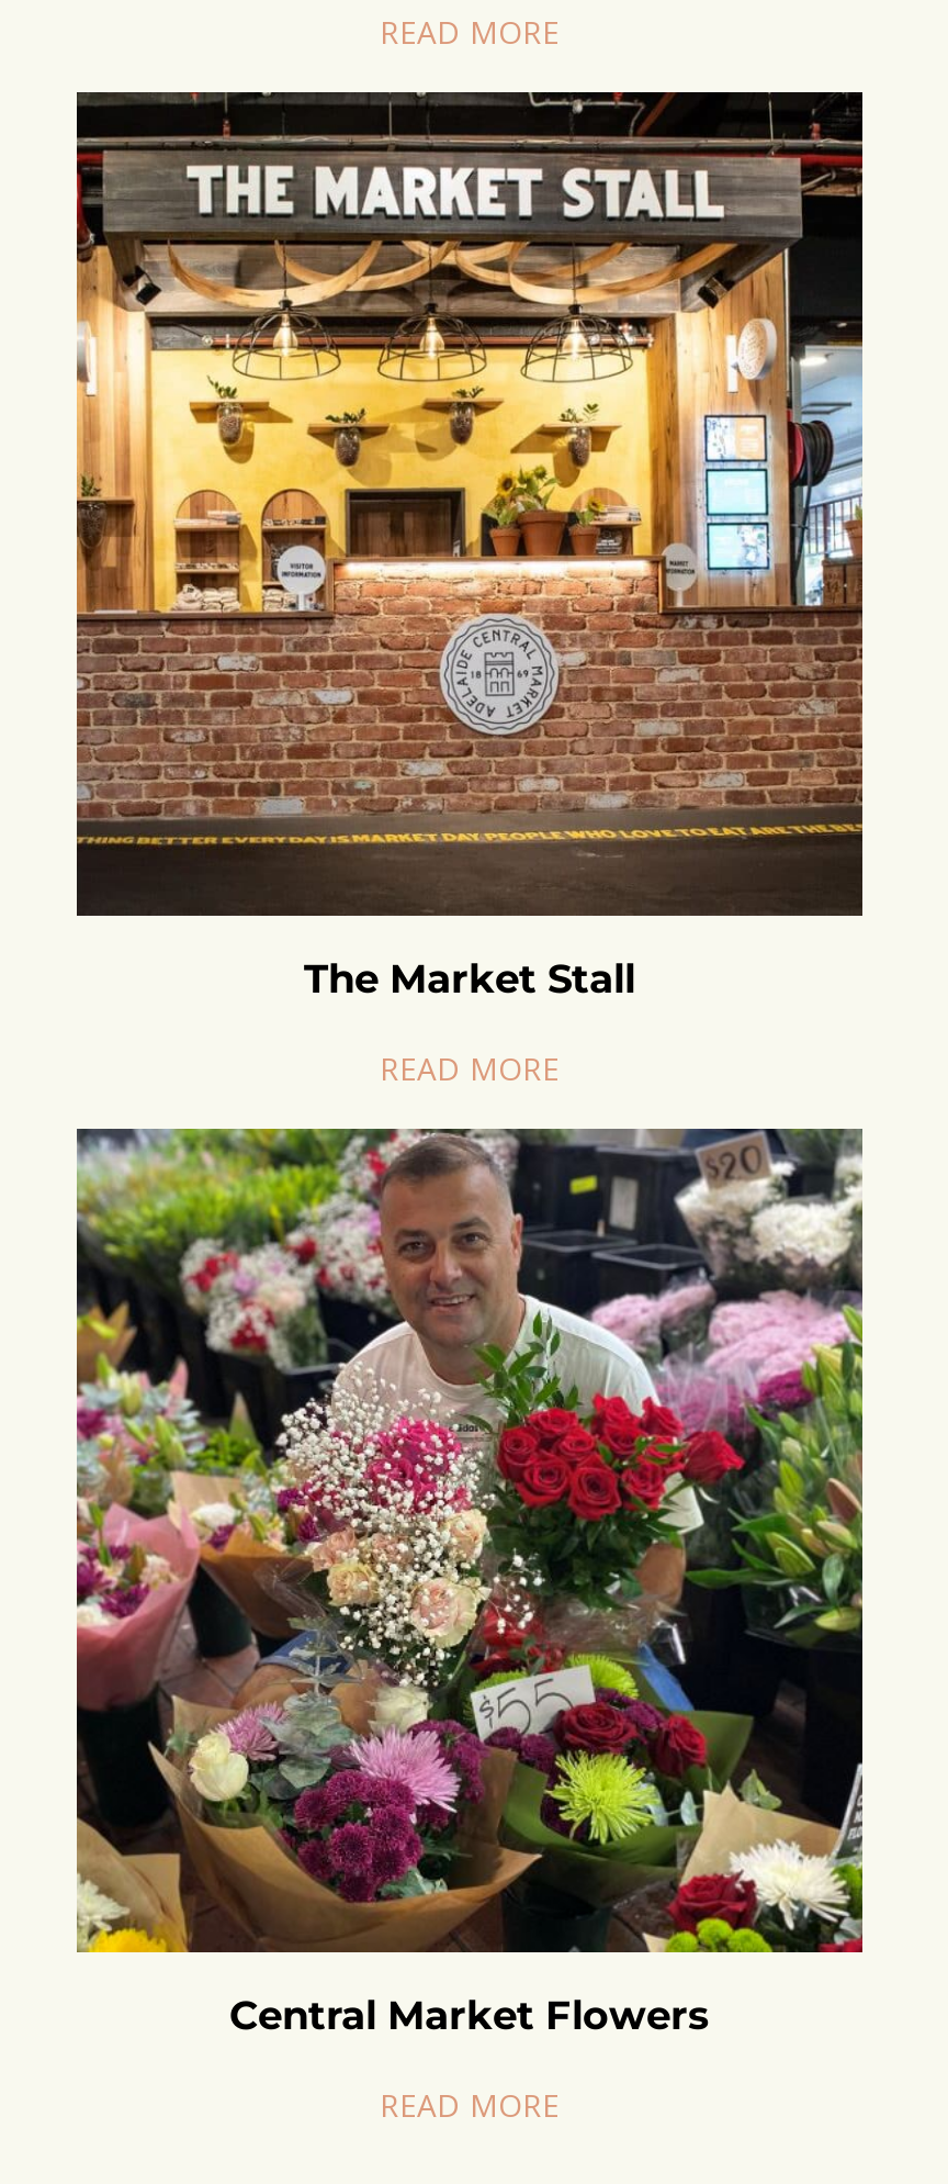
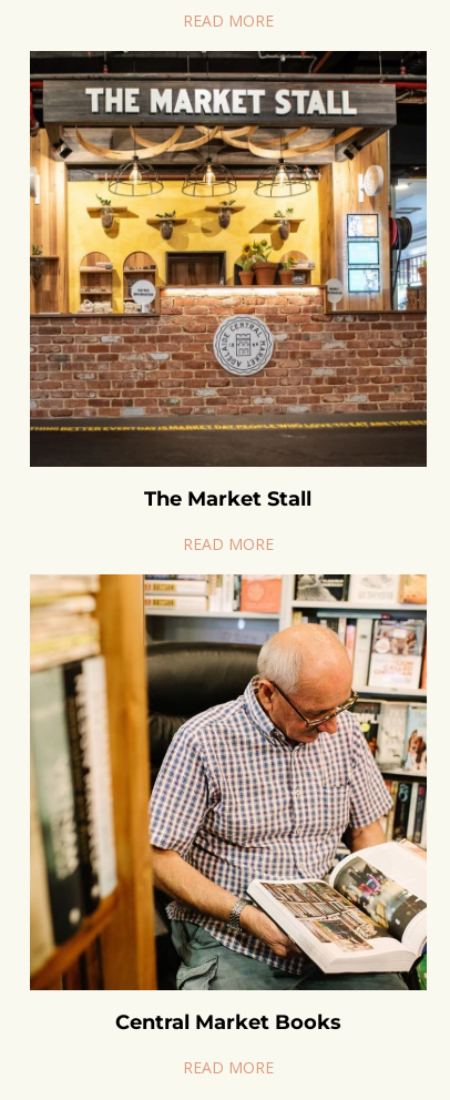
[75,1127,865,2040] [image] | Central Market Flowers -> [29,573,428,1034] [image] | Central Market Books

